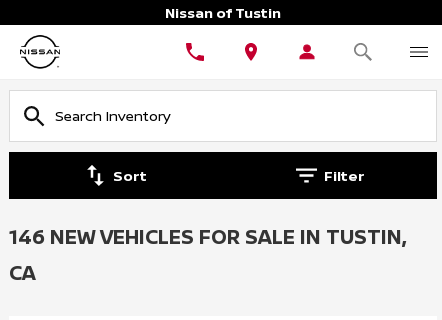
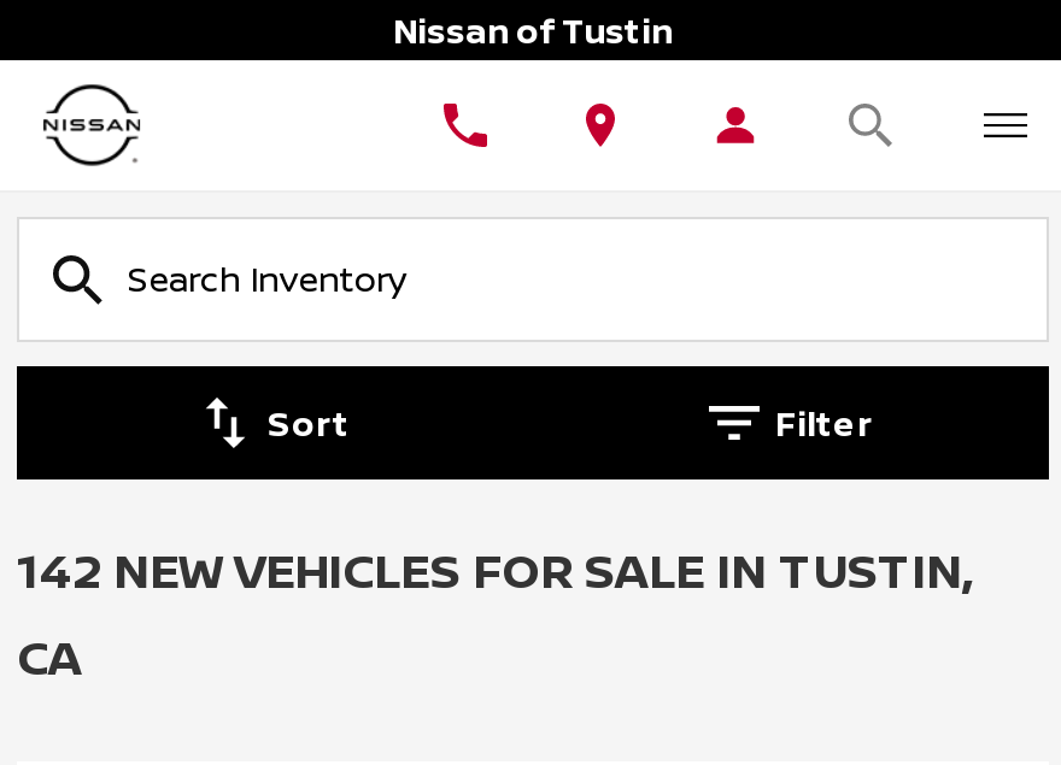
[9,223,407,250] 146 NEW VEHICLES FOR SALE IN TUSTIN, -> [17,537,974,602] 142 NEW VEHICLES FOR SALE IN TUSTIN,

